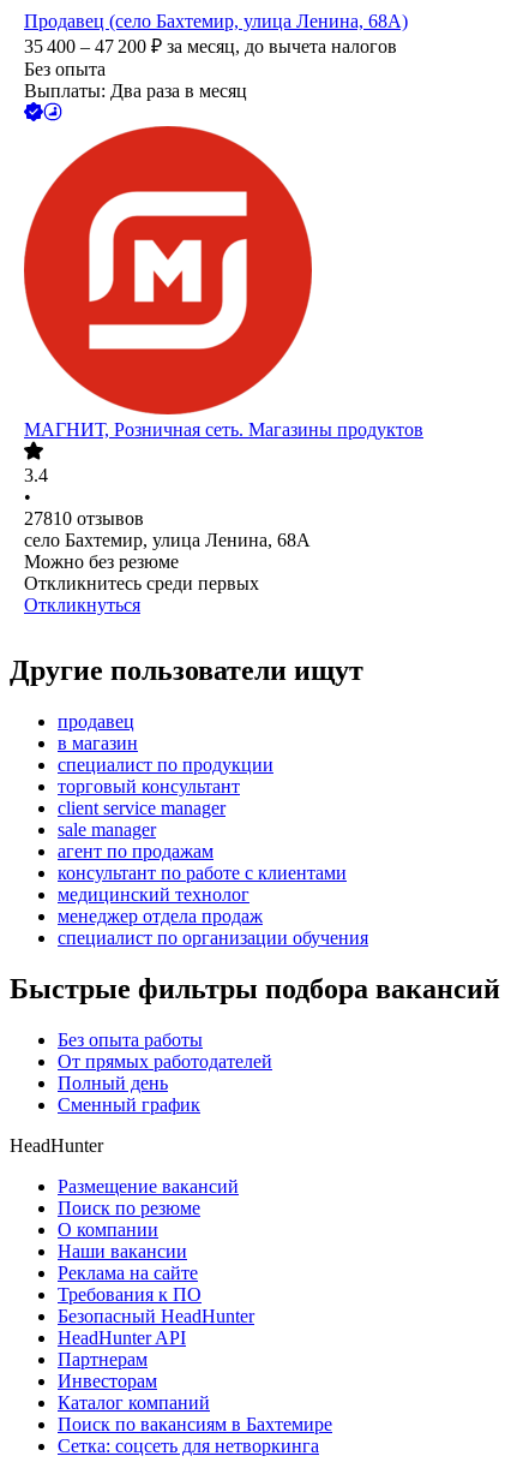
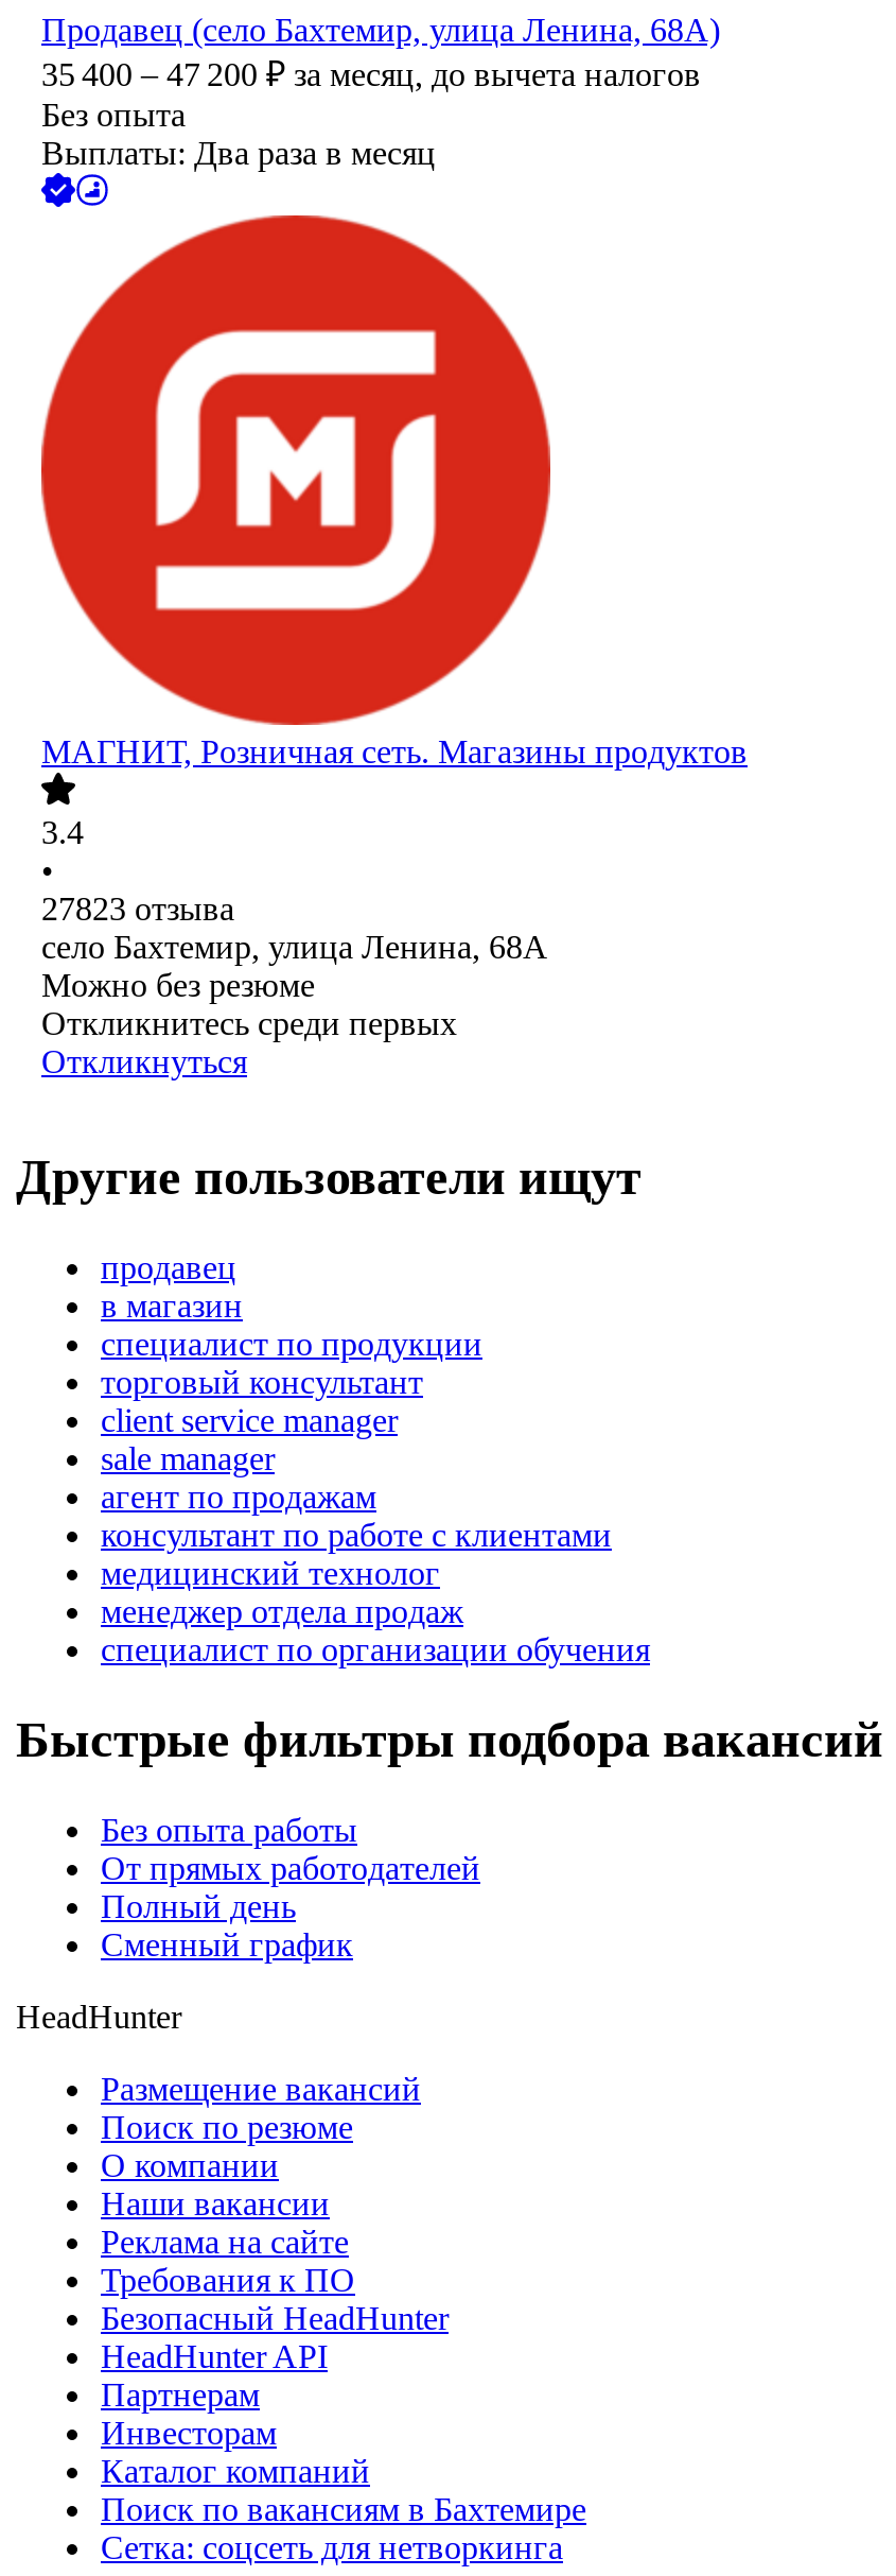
[24,509,144,529] 27810 отзывов -> [41,892,234,928] 27823 отзыва

